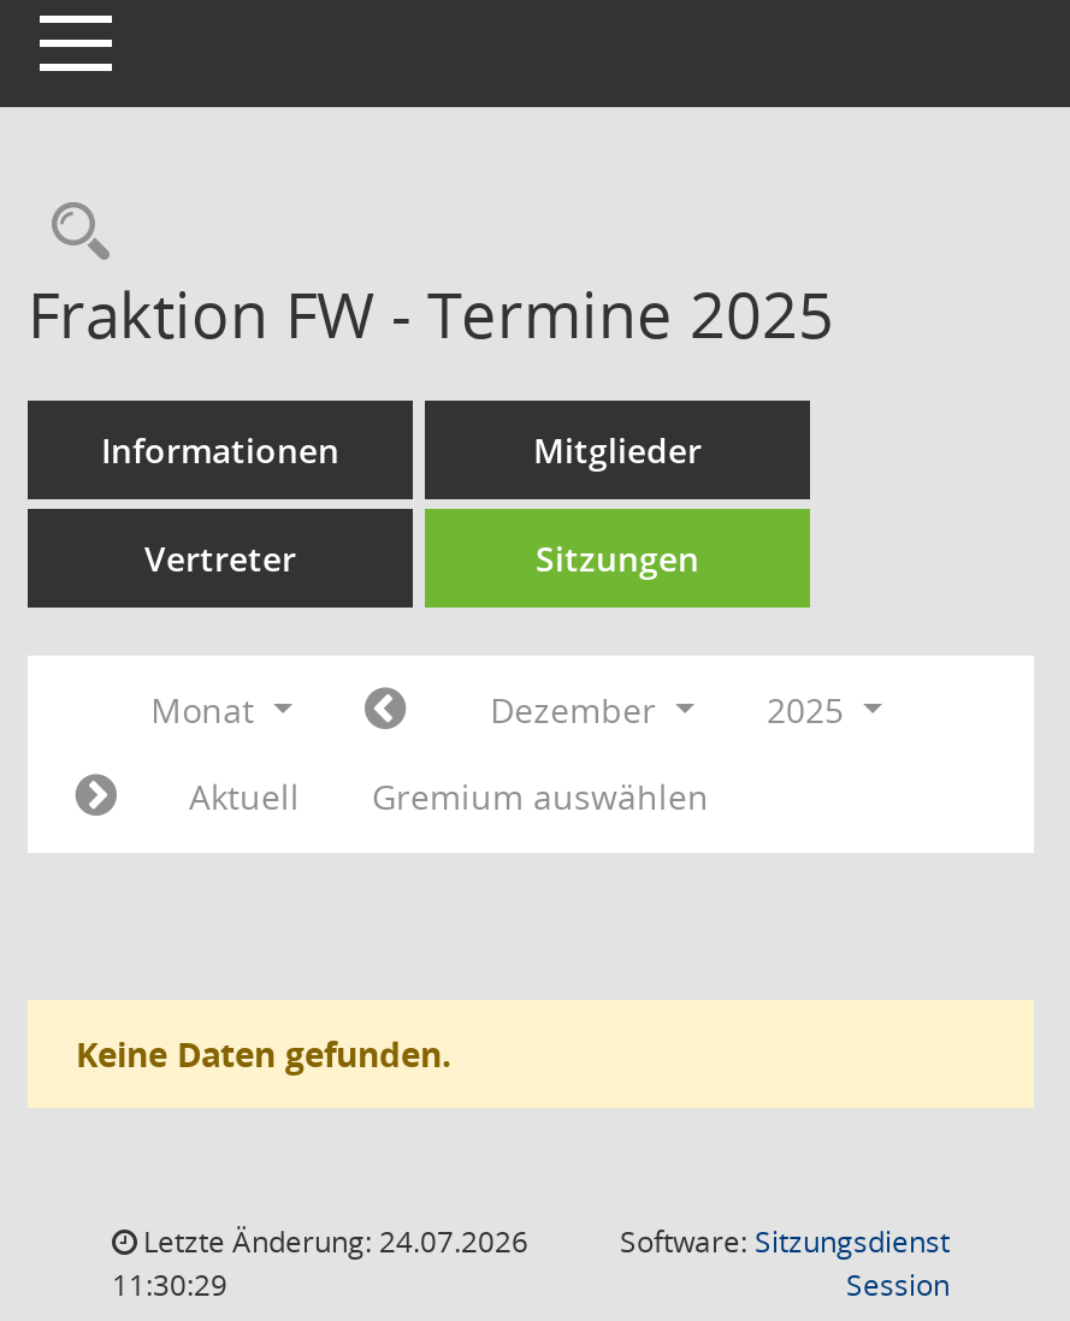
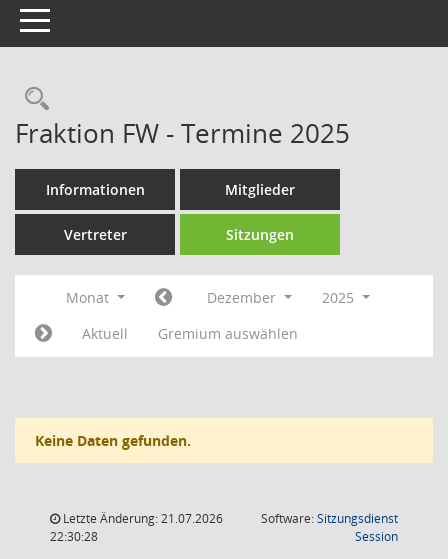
[136,1221,528,1262] Letzte Änderung: 24.07.2026 -> [60,510,223,527] Letzte Änderung: 21.07.2026
[112,1264,227,1305] 11:30:29 -> [50,528,98,545] 22:30:28

